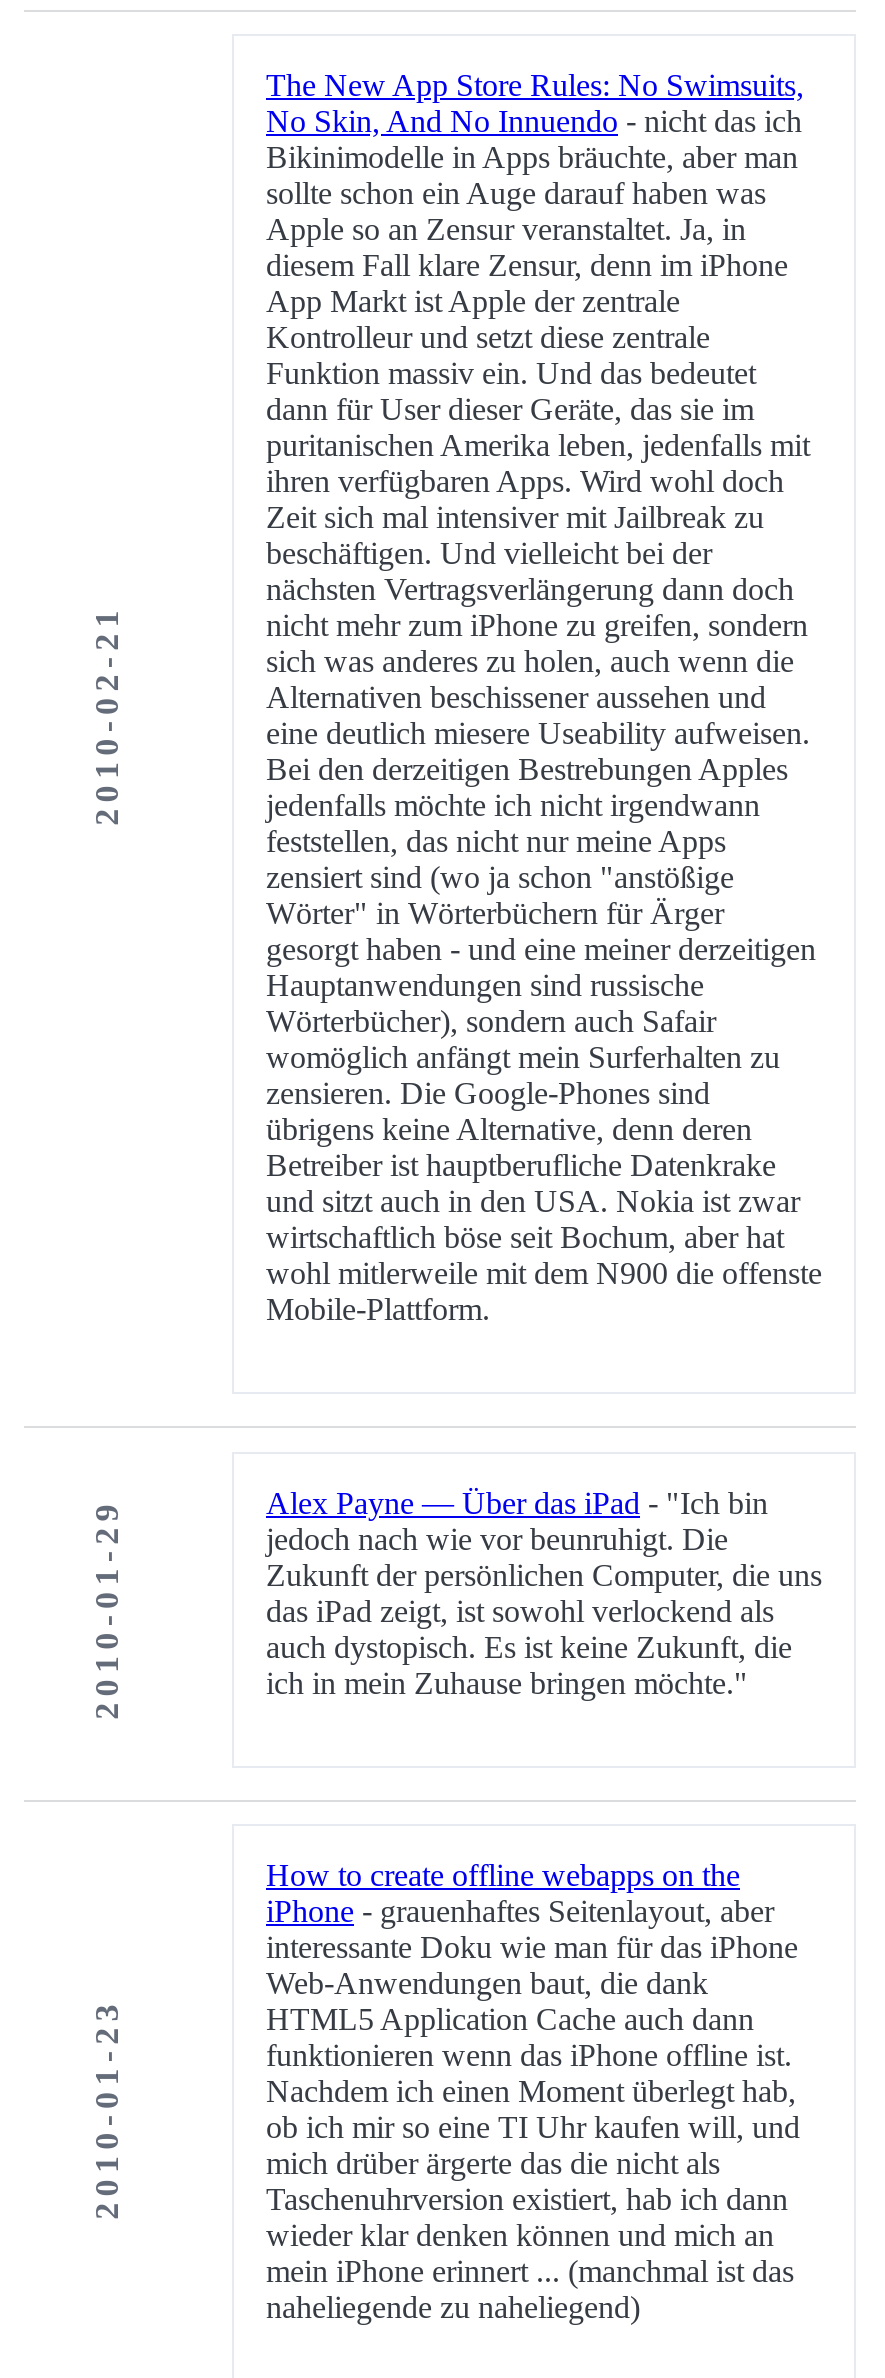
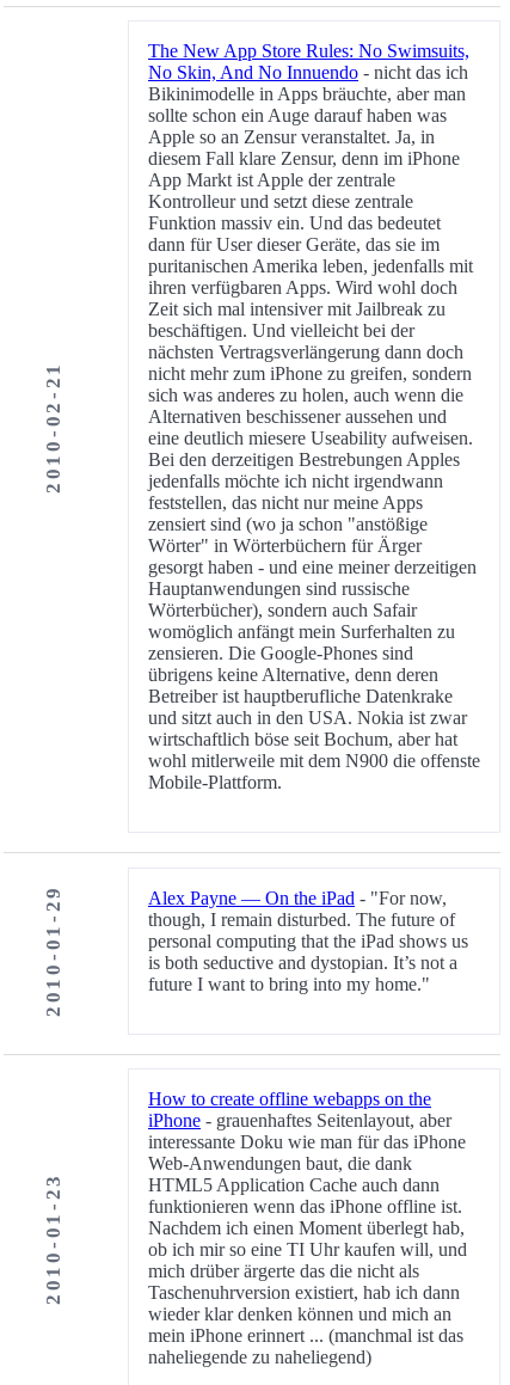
[266,1486,822,1700] Alex Payne — Über das iPad - "Ich bin | jedoch nach wie vor beunruhigt. Die | Zukunft der persönlichen Computer, die uns | das iPad zeigt, ist sowohl verlockend als | auch dystopisch. Es ist keine Zukunft, die | ich in mein Zuhause bringen möchte." -> [148,888,468,994] Alex Payne — On the iPad - "For now, | though, I remain disturbed. The future of | personal computing that the iPad shows us | is both seductive and dystopian. It’s not a | future I want to bring into my home."

